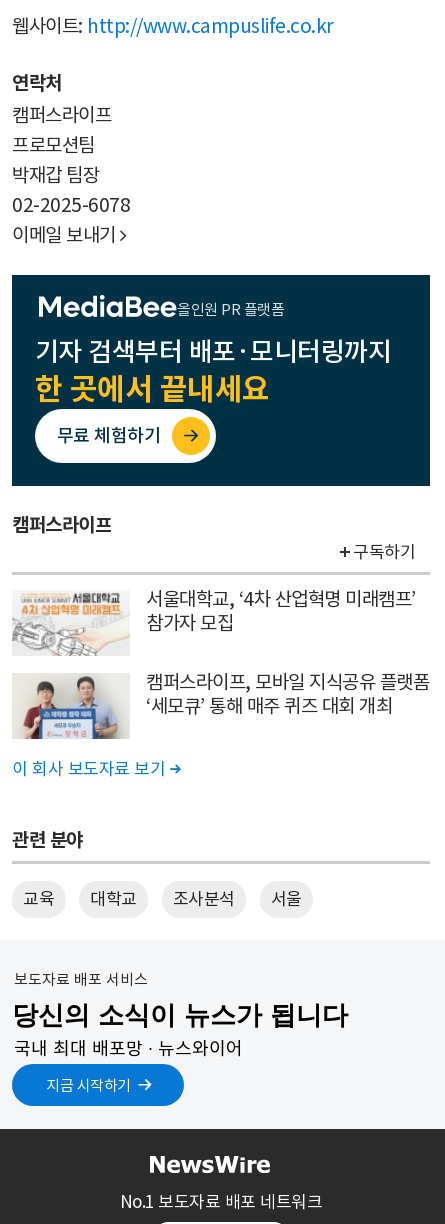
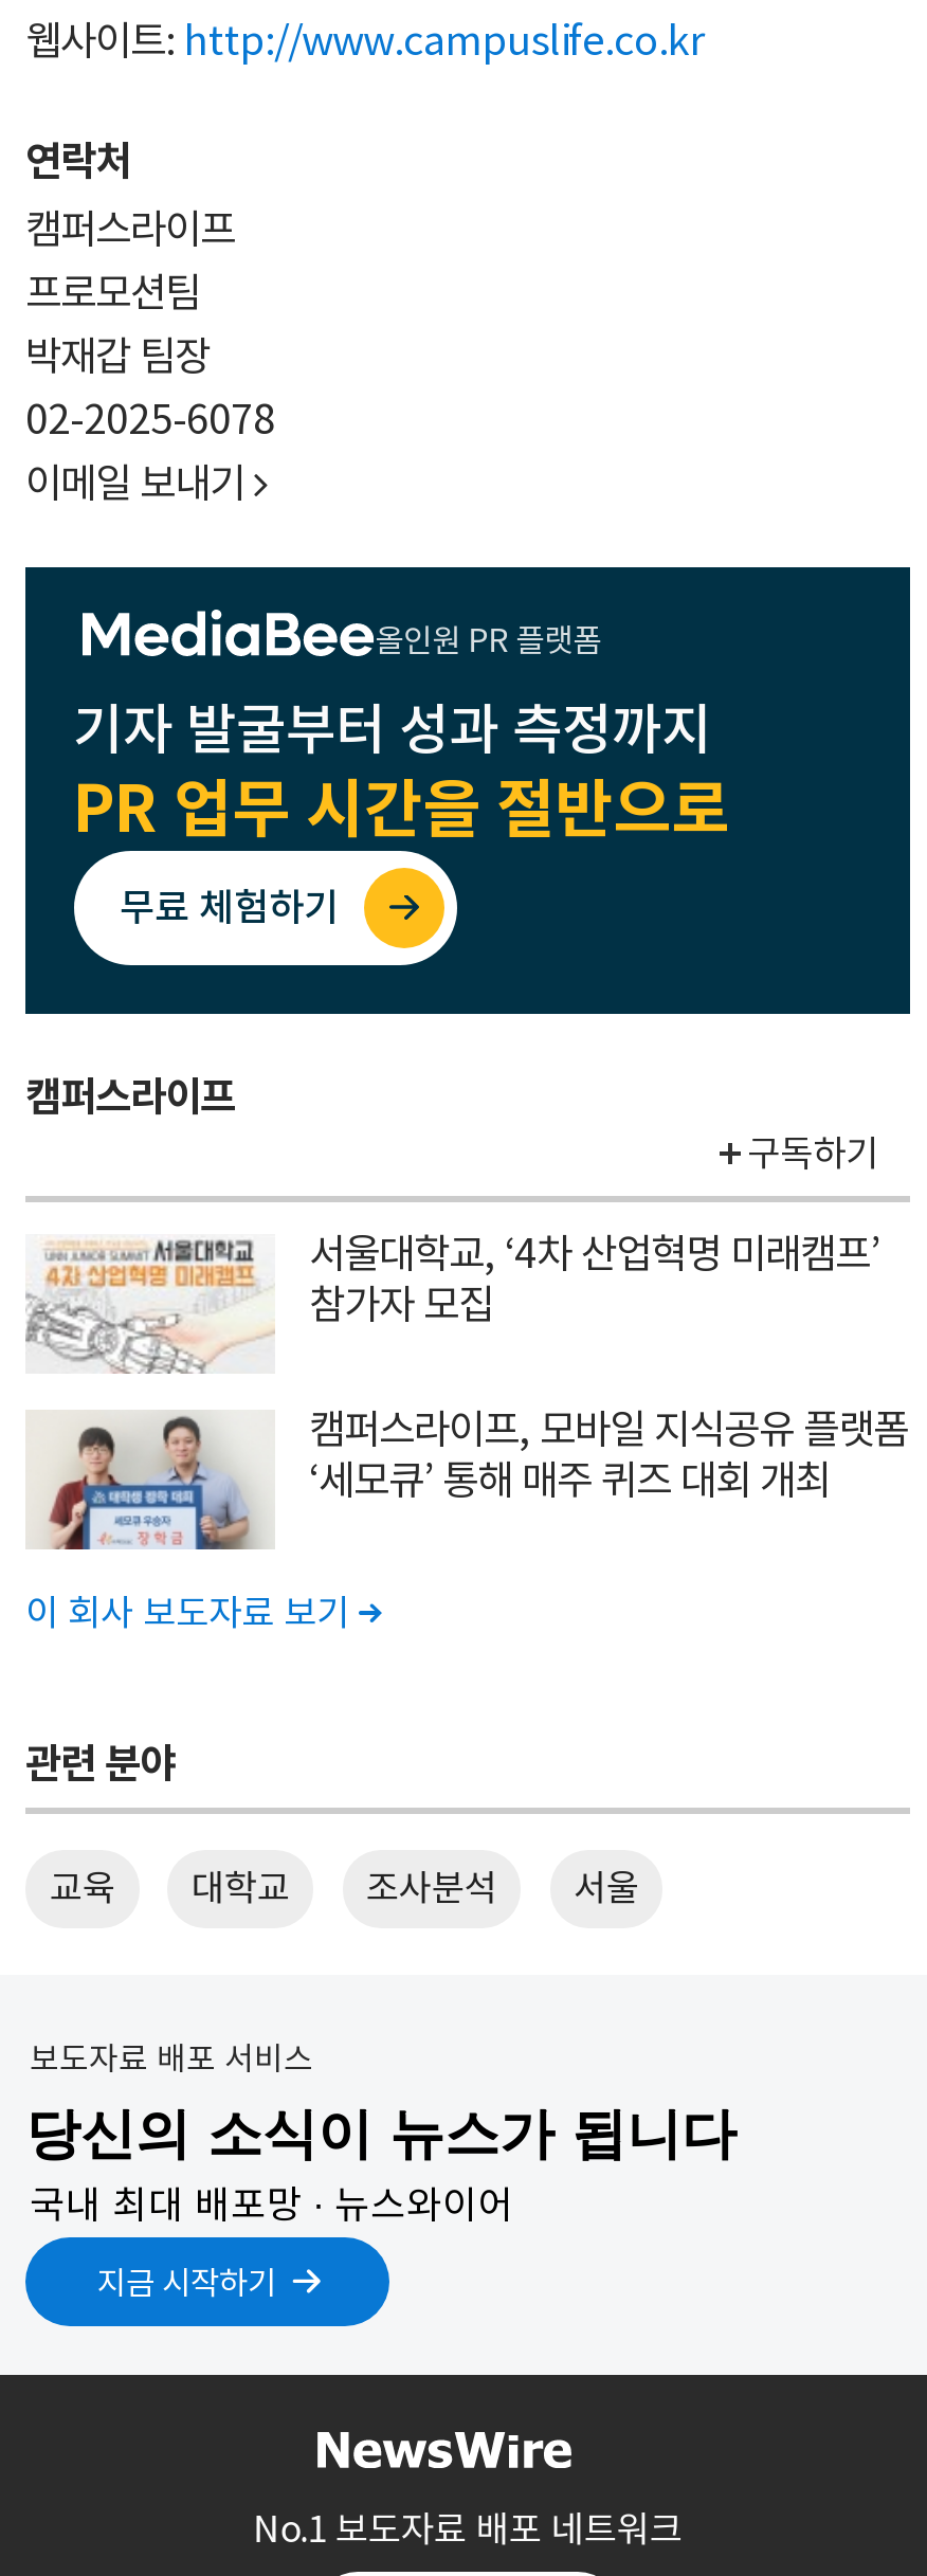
[34,335,391,408] 기자 검색부터 배포·모니터링까지 | 한 곳에서 끝내세요 -> [73,695,729,849] 기자 발굴부터 성과 측정까지 | PR 업무 시간을 절반으로

